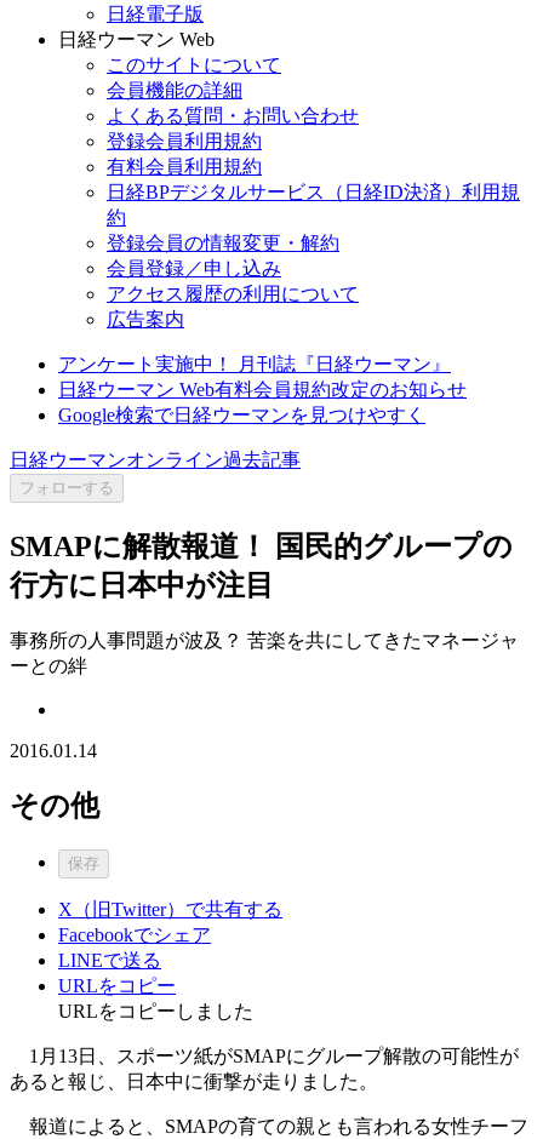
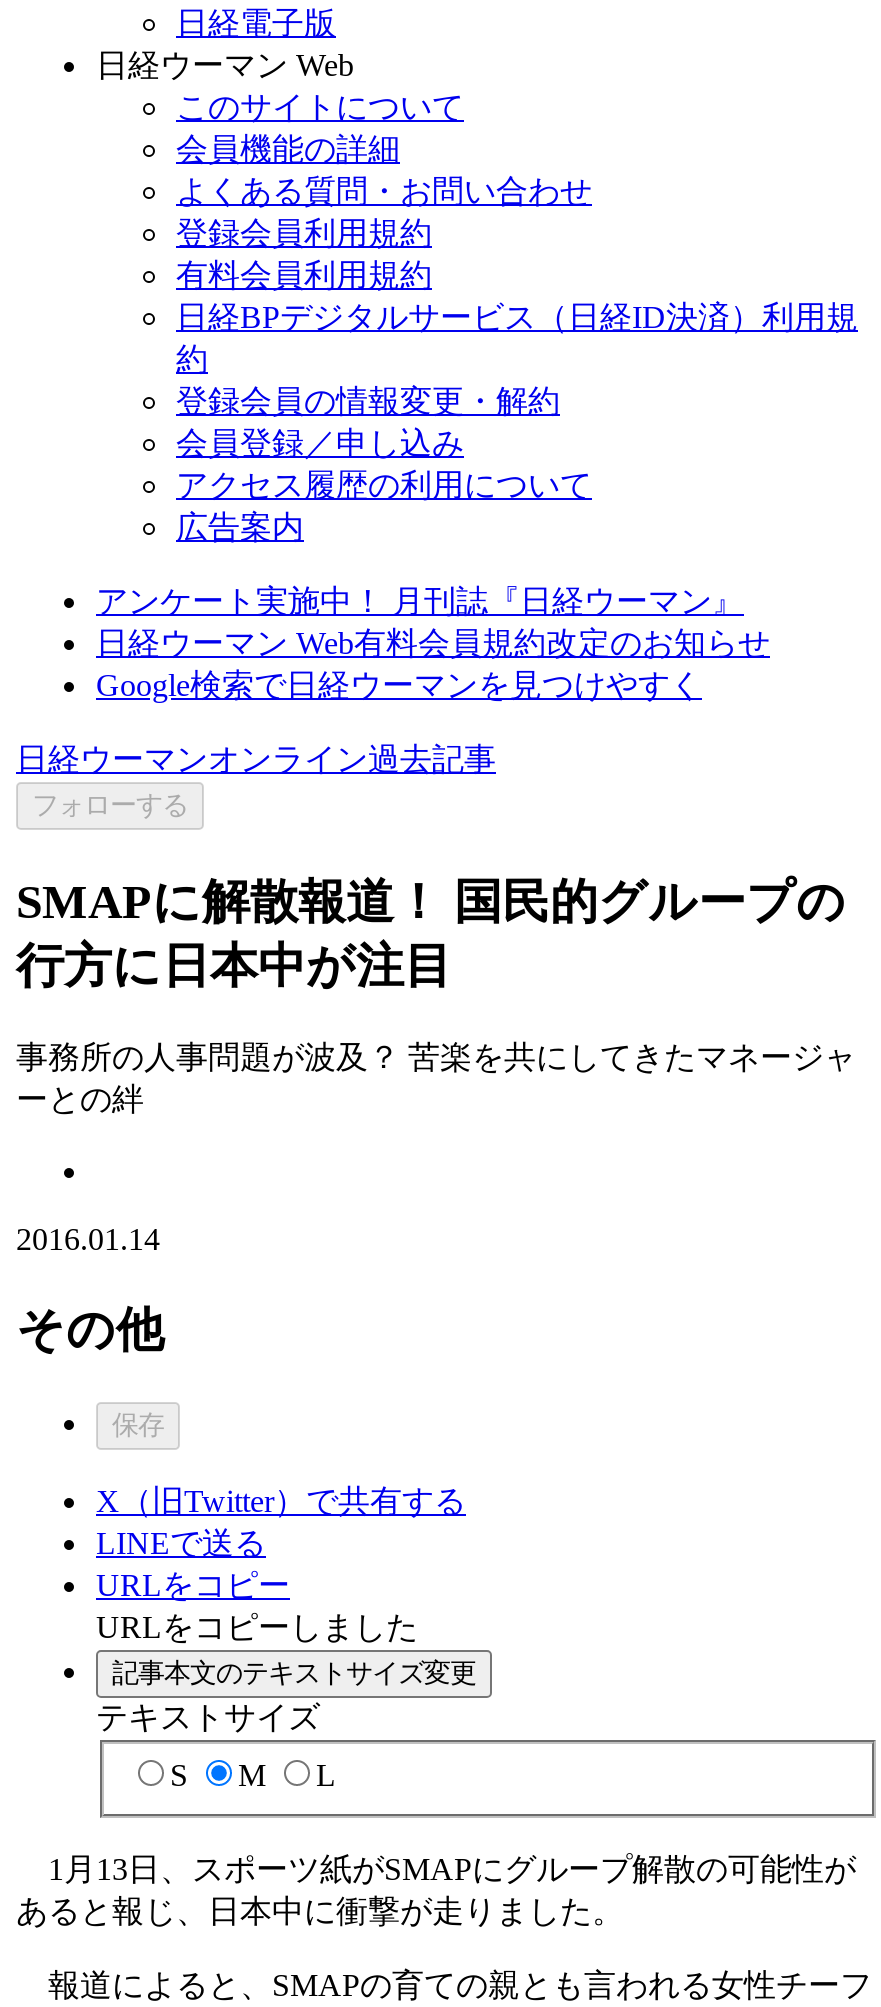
[58,924,211,945] Facebookでシェア -> none
moved [58,949,253,1021] -> [96,1525,418,1643]: LINEで送る | URLをコピー | URLをコピーしました
none -> [96,1657,476,1792] 記事本文のテキストサイズ変更 | テキストサイズ | S | M | L

